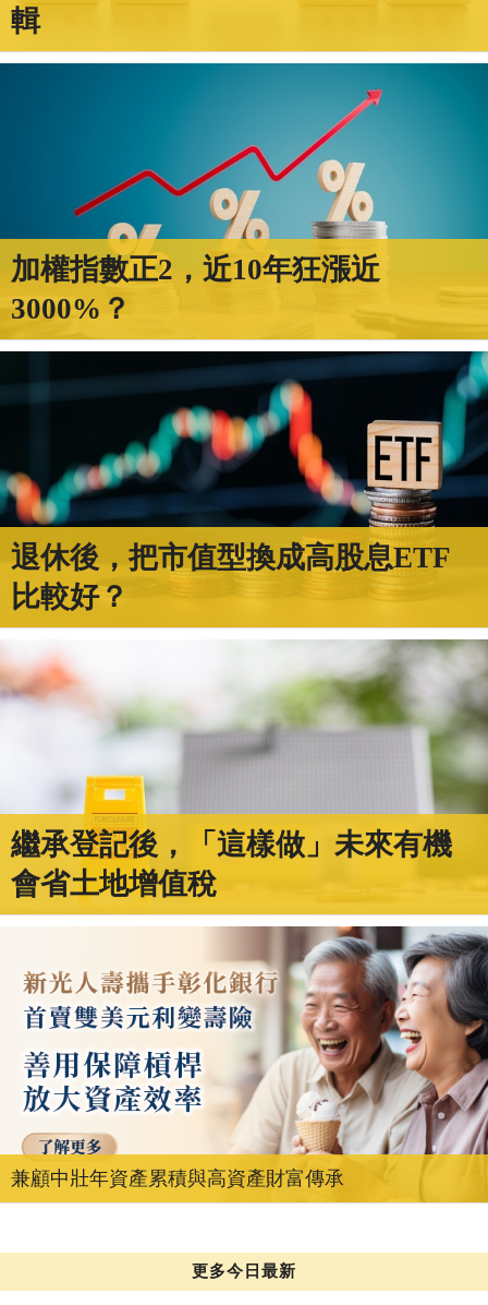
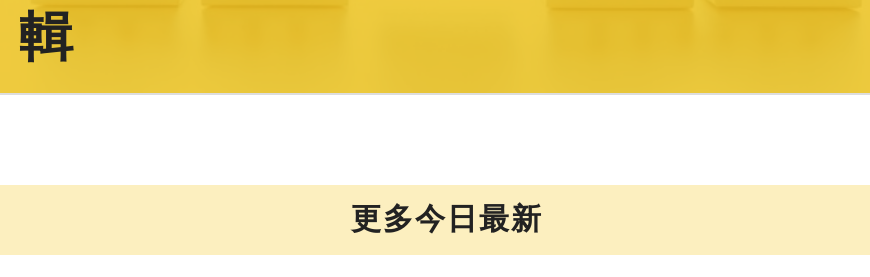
[3,62,485,325] [image] | 加權指數正2，近10年狂漲近 | 3000%？ -> none
[3,350,485,613] [image] | 退休後，把市值型換成高股息ETF | 比較好？ -> none
[3,638,485,901] [image] | 繼承登記後，「這樣做」未來有機 | 會省土地增值稅 -> none
[3,925,485,1190] [image] | 兼顧中壯年資產累積與高資產財富傳承 -> none

